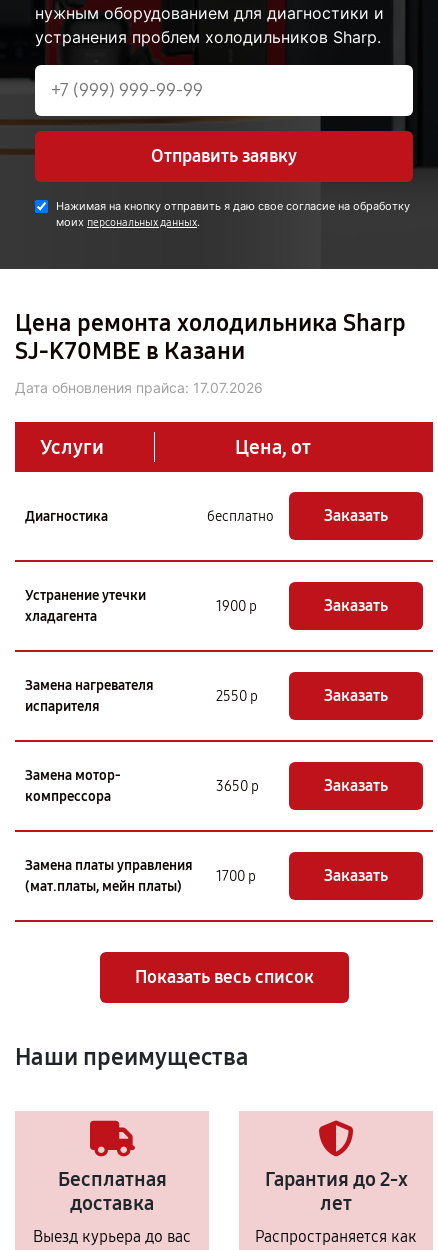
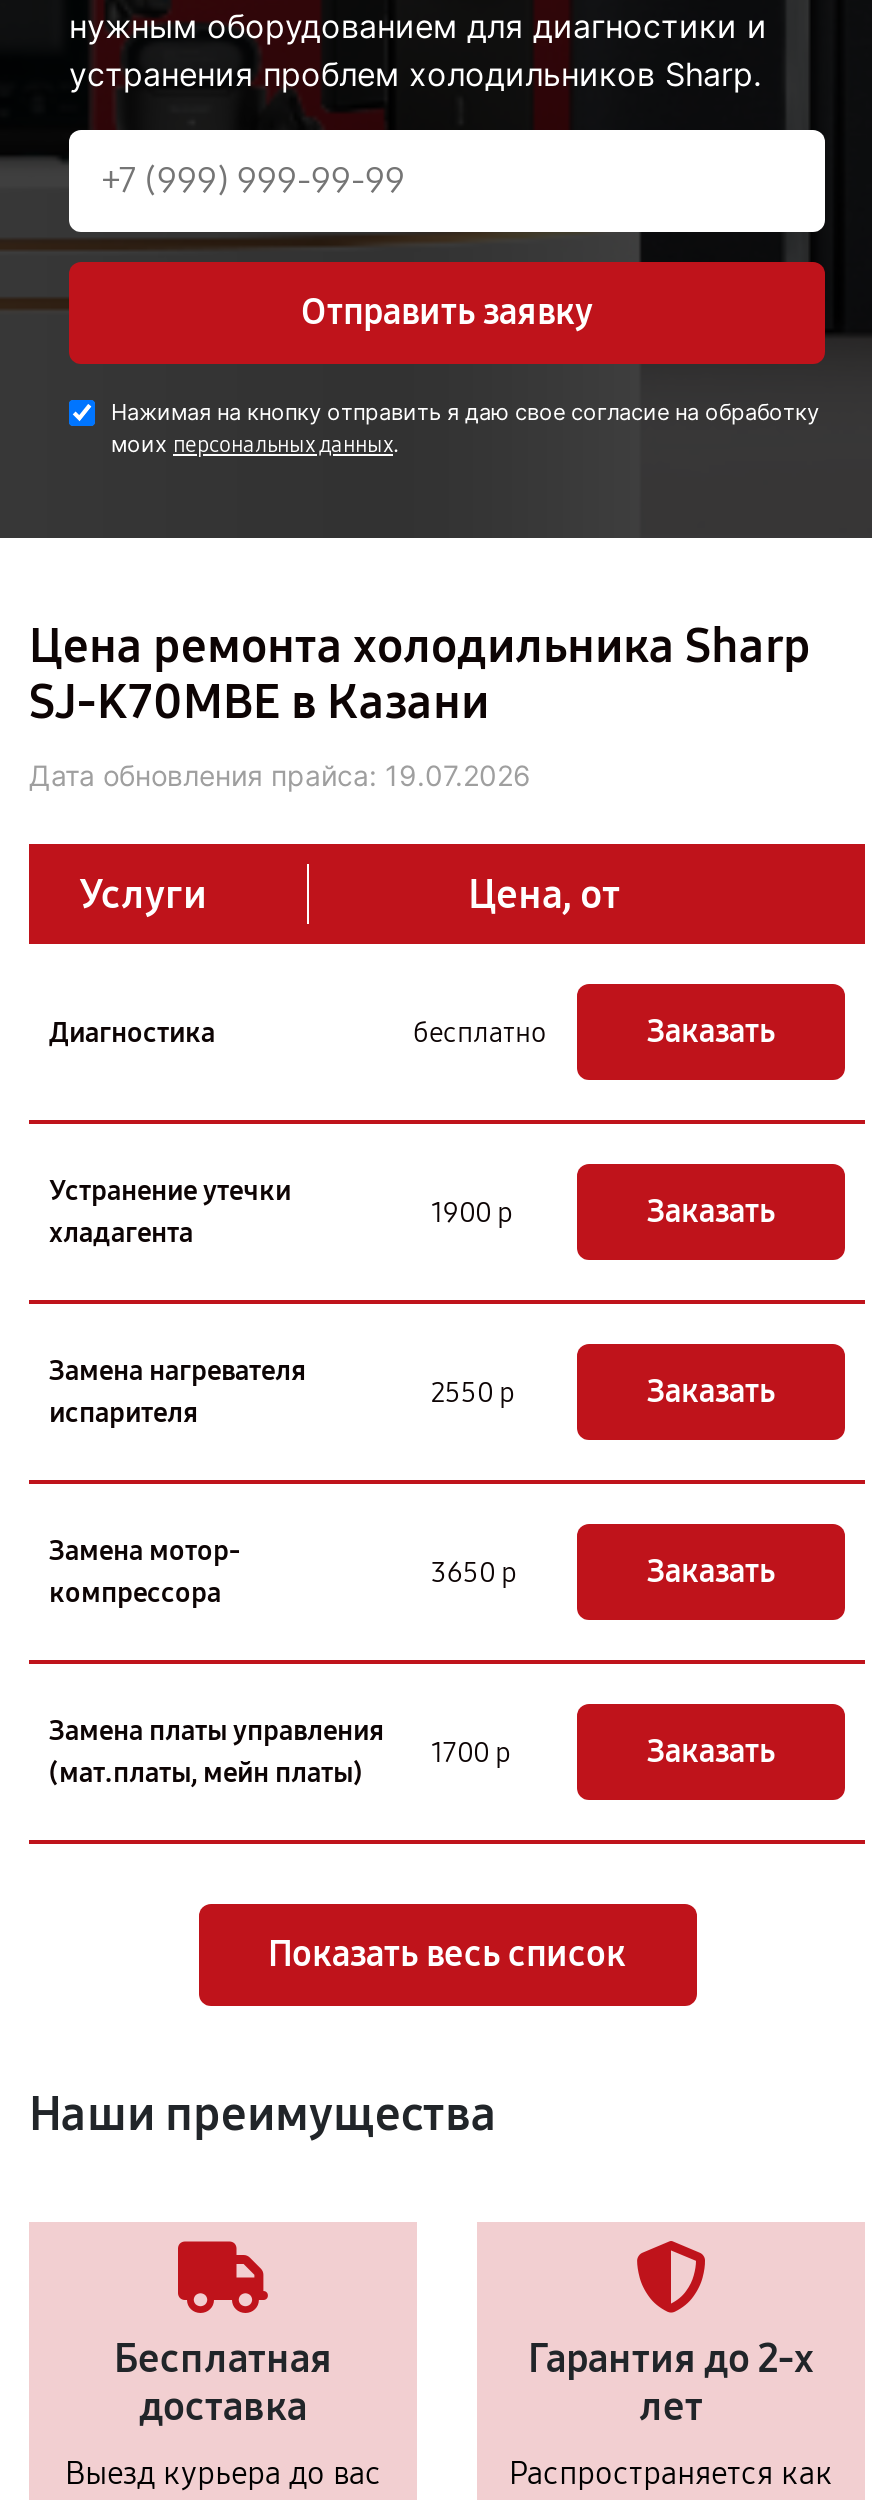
[15,379,263,396] Дата обновления прайса: 17.07.2026 -> [29,758,531,792] Дата обновления прайса: 19.07.2026

